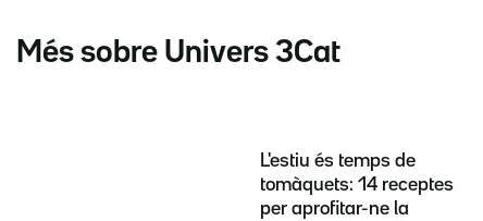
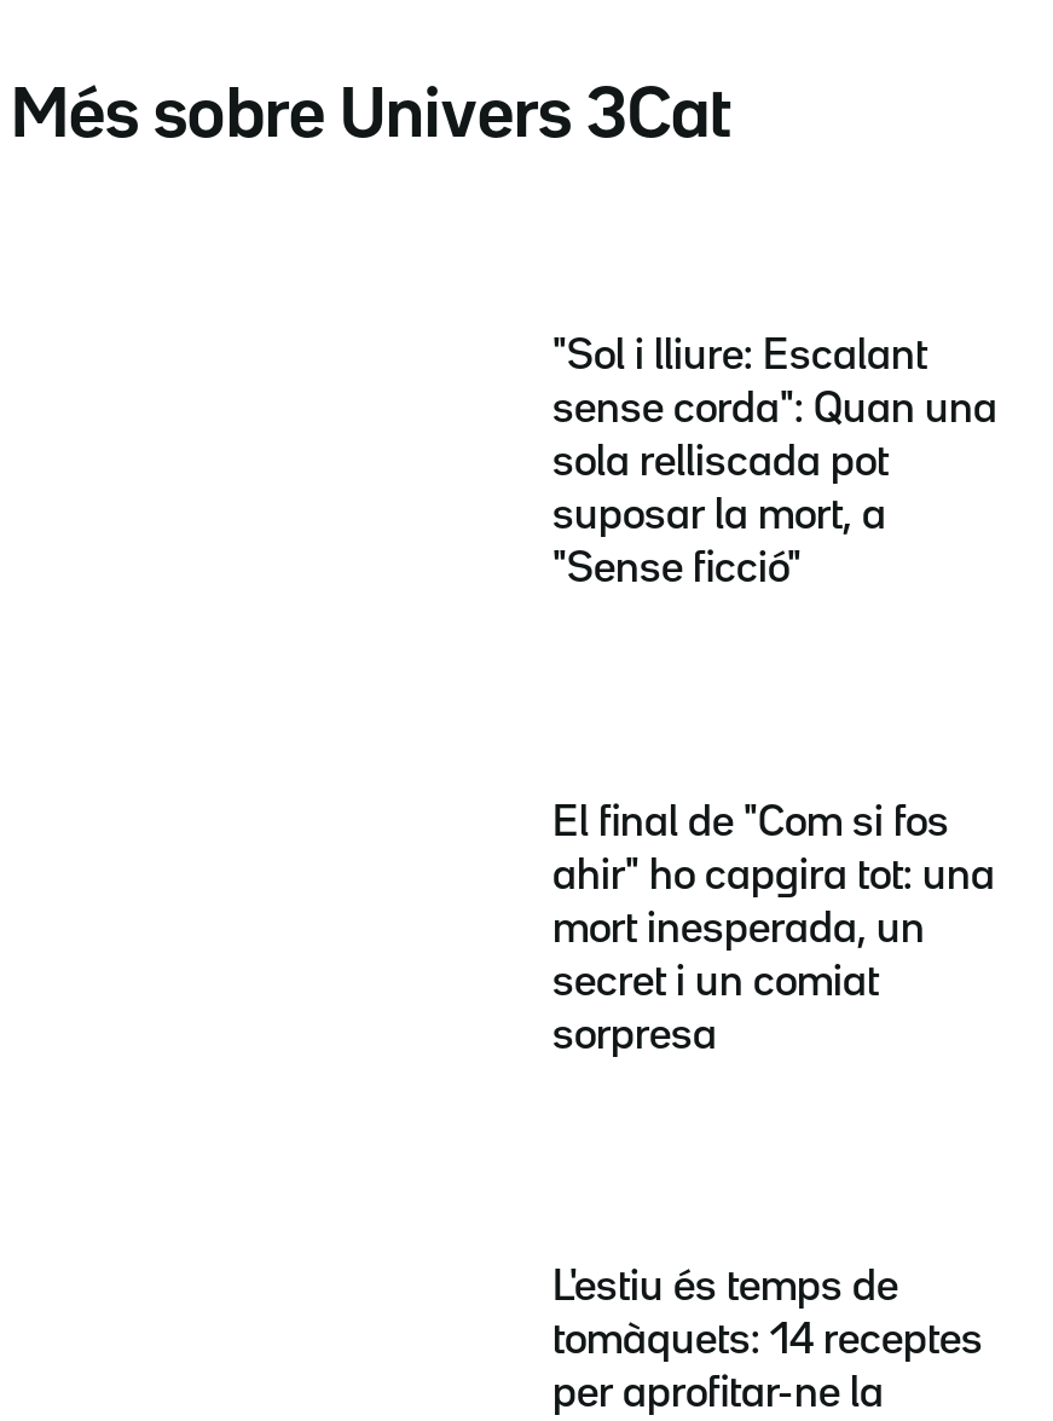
none -> [552,337,997,589] "Sol i lliure: Escalant | sense corda": Quan una | sola relliscada pot | suposar la mort, a | "Sense ficció"
none -> [552,803,995,1055] El final de "Com si fos | ahir" ho capgira tot: una | mort inesperada, un | secret i un comiat | sorpresa

